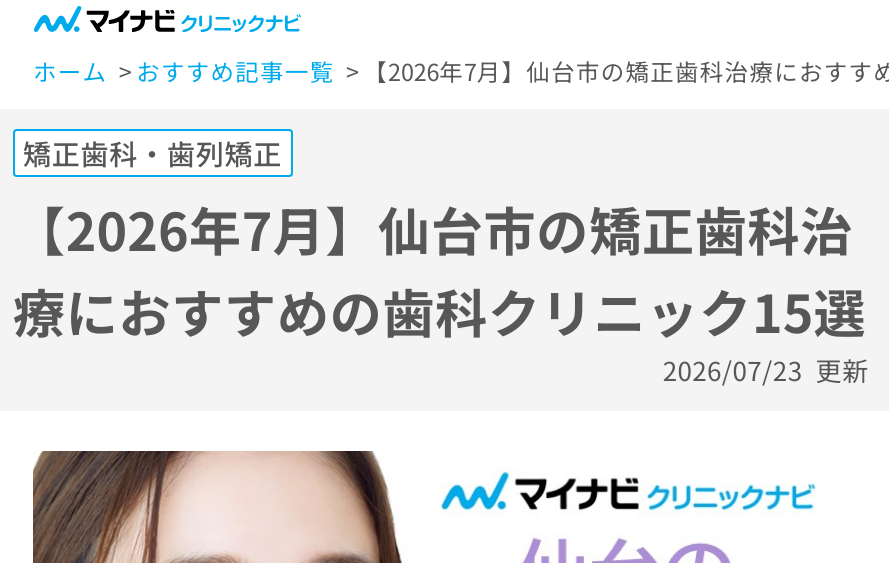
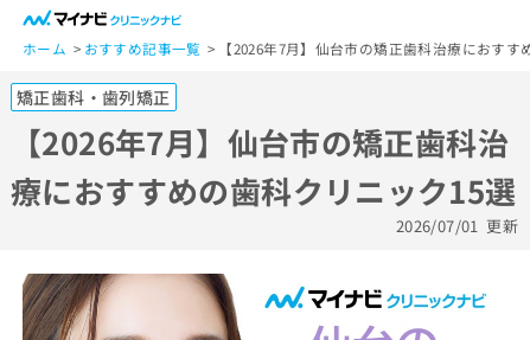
[663,351,869,389] 2026/07/23 更新 -> [396,214,518,237] 2026/07/01 更新

